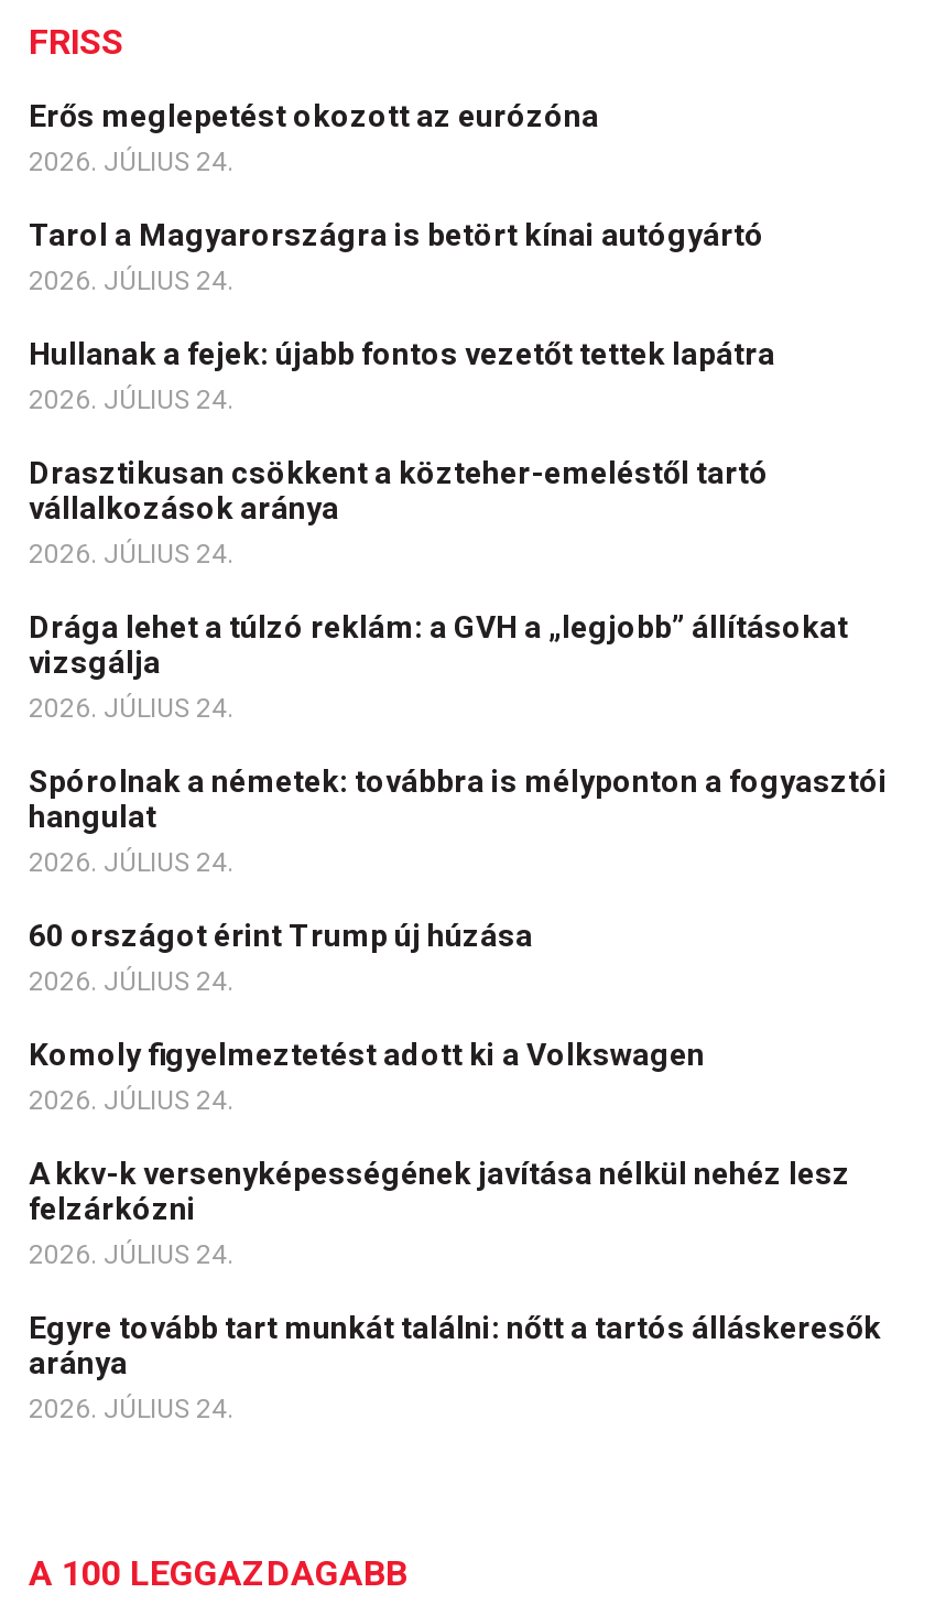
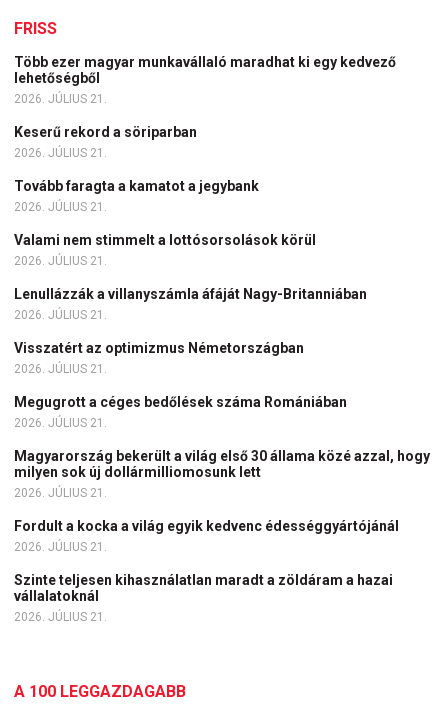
[29,98,606,178] Erős meglepetést okozott az eurózóna | 2026. JÚLIUS 24. -> [14,54,396,106] Több ezer magyar munkavállaló maradhat ki egy kedvező | lehetőségből | 2026. JÚLIUS 21.
[29,217,771,297] Tarol a Magyarországra is betört kínai autógyártó | 2026. JÚLIUS 24. -> [14,124,200,160] Keserű rekord a söriparban | 2026. JÚLIUS 21.
[29,336,782,416] Hullanak a fejek: újabb fontos vezetőt tettek lapátra | 2026. JÚLIUS 24. -> [14,178,262,214] Tovább faragta a kamatot a jegybank | 2026. JÚLIUS 21.
[29,455,769,570] Drasztikusan csökkent a közteher-emeléstől tartó | vállalkozások aránya | 2026. JÚLIUS 24. -> [14,232,322,268] Valami nem stimmelt a lottósorsolások körül | 2026. JÚLIUS 21.
[29,610,848,724] Drága lehet a túlzó reklám: a GVH a „legjobb” állításokat | vizsgálja | 2026. JÚLIUS 24. -> [14,286,370,322] Lenullázzák a villanyszámla áfáját Nagy-Britanniában | 2026. JÚLIUS 21.
[29,764,888,878] Spórolnak a németek: továbbra is mélyponton a fogyasztói | hangulat | 2026. JÚLIUS 24. -> [14,340,307,376] Visszatért az optimizmus Németországban | 2026. JÚLIUS 21.
[29,918,540,997] 60 országot érint Trump új húzása | 2026. JÚLIUS 24. -> [14,394,350,430] Megugrott a céges bedőlések száma Romániában | 2026. JÚLIUS 21.
[29,1037,711,1116] Komoly figyelmeztetést adott ki a Volkswagen | 2026. JÚLIUS 24. -> [14,448,430,500] Magyarország bekerült a világ első 30 állama közé azzal, hogy | milyen sok új dollármilliomosunk lett | 2026. JÚLIUS 21.
[29,1156,850,1271] A kkv-k versenyképességének javítása nélkül nehéz lesz | felzárkózni | 2026. JÚLIUS 24. -> [14,518,405,554] Fordult a kocka a világ egyik kedvenc édességgyártójánál | 2026. JÚLIUS 21.
[29,1310,881,1425] Egyre tovább tart munkát találni: nőtt a tartós álláskeresők | aránya | 2026. JÚLIUS 24. -> [14,572,393,624] Szinte teljesen kihasználatlan maradt a zöldáram a hazai | vállalatoknál | 2026. JÚLIUS 21.

